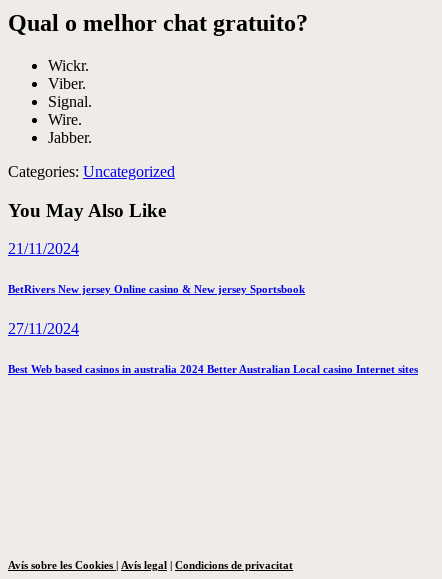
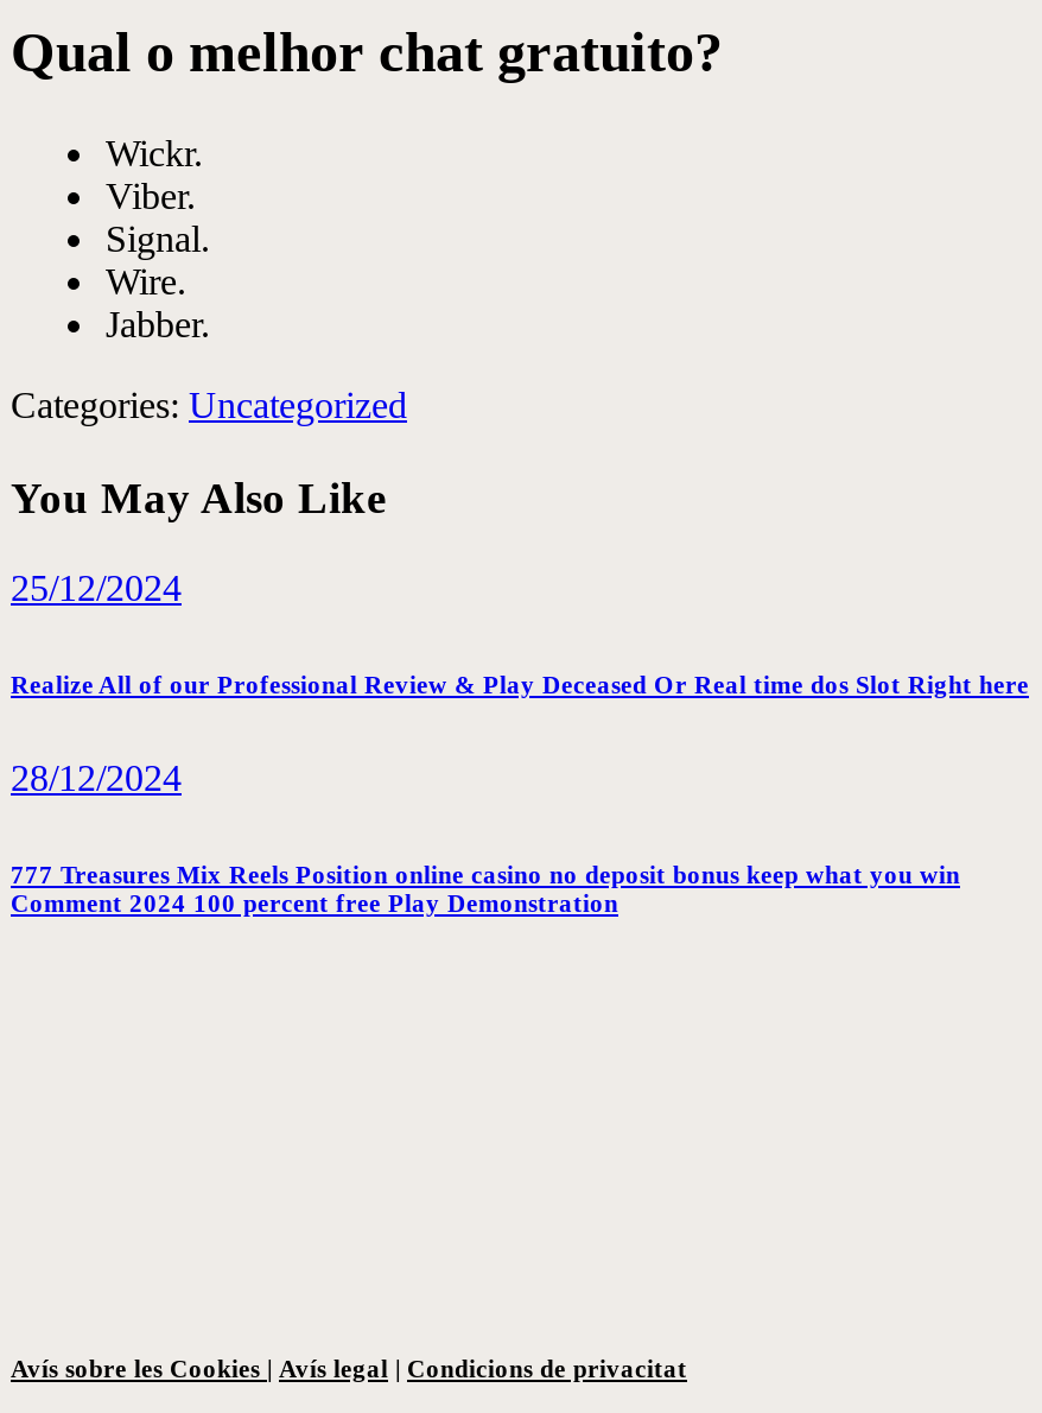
[8,240,79,257] 21/11/2024 -> [11,569,182,609] 25/12/2024
[8,283,305,295] BetRivers New jersey Online casino & New jersey Sportsbook -> [11,671,1029,699] Realize All of our Professional Review & Play Deceased Or Real time dos Slot Right here
[8,320,79,337] 27/11/2024 -> [11,759,182,799] 28/12/2024
[8,363,418,375] Best Web based casinos in australia 2024 Better Australian Local casino Internet sites -> [11,861,960,918] 777 Treasures Mix Reels Position online casino no deposit bonus keep what you win | Comment 2024 100 percent free Play Demonstration

